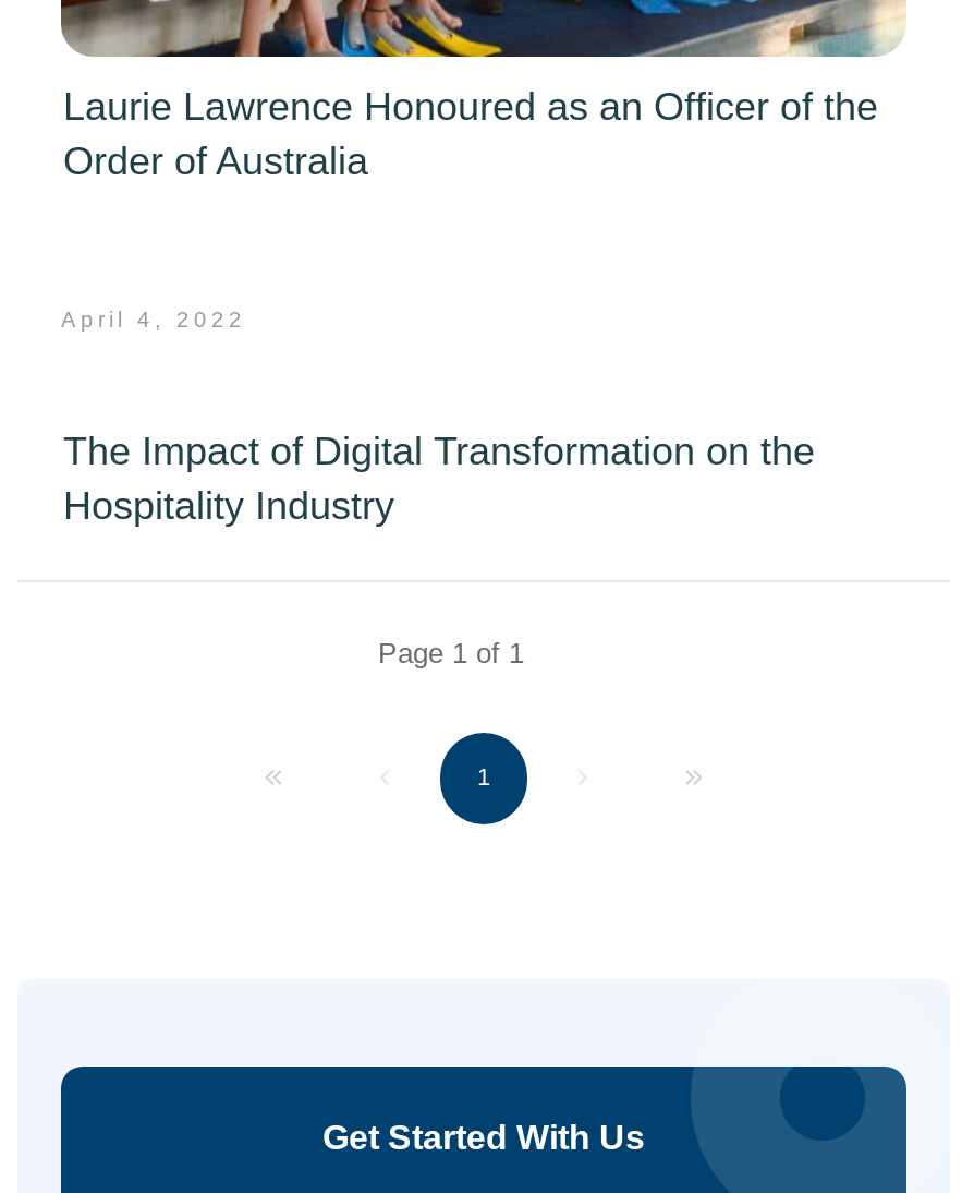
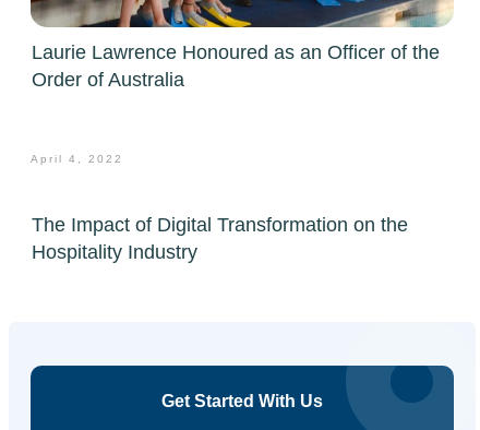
[378,636,524,668] Page 1 of 1 -> none
[438,731,529,827] [image] | 1 -> none

